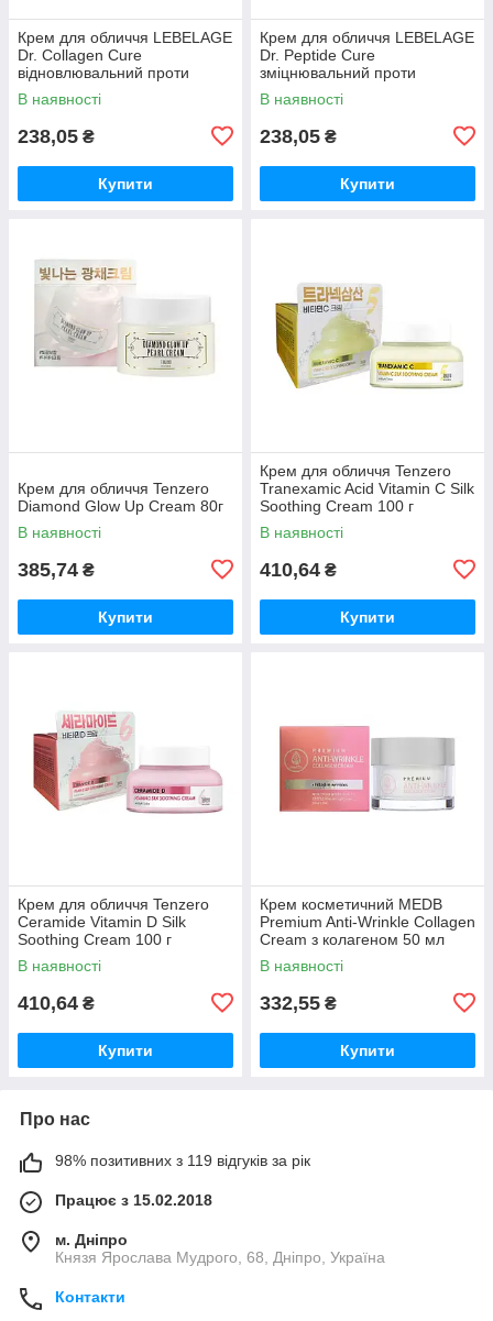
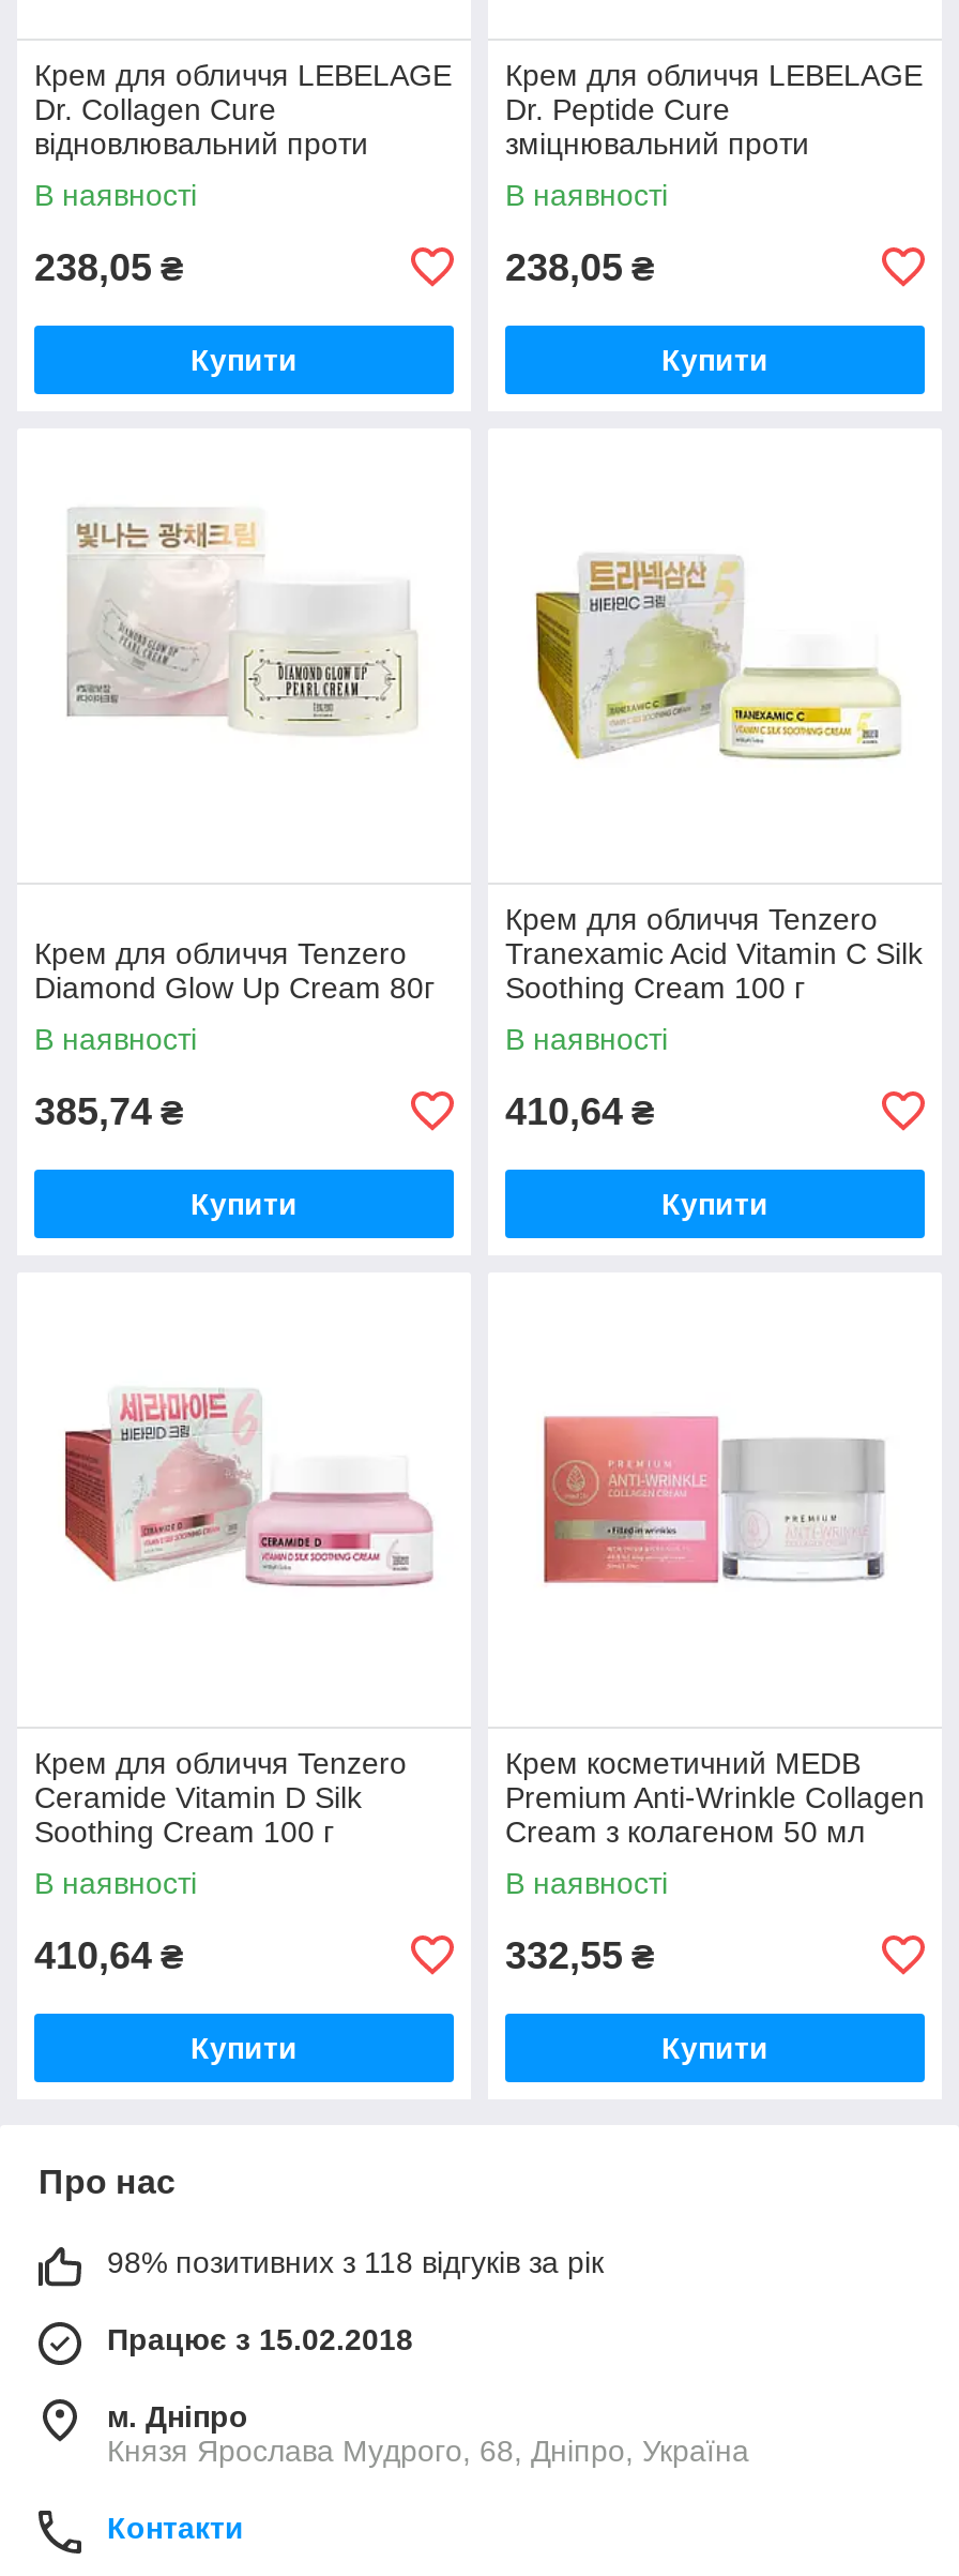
[55,1151,310,1169] 98% позитивних з 119 відгуків за рік -> [107,2245,604,2279] 98% позитивних з 118 відгуків за рік

